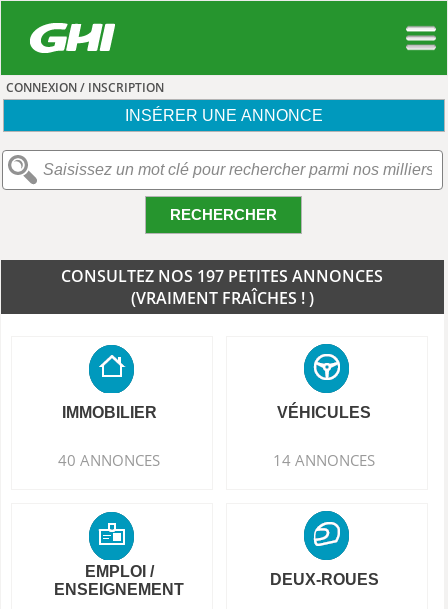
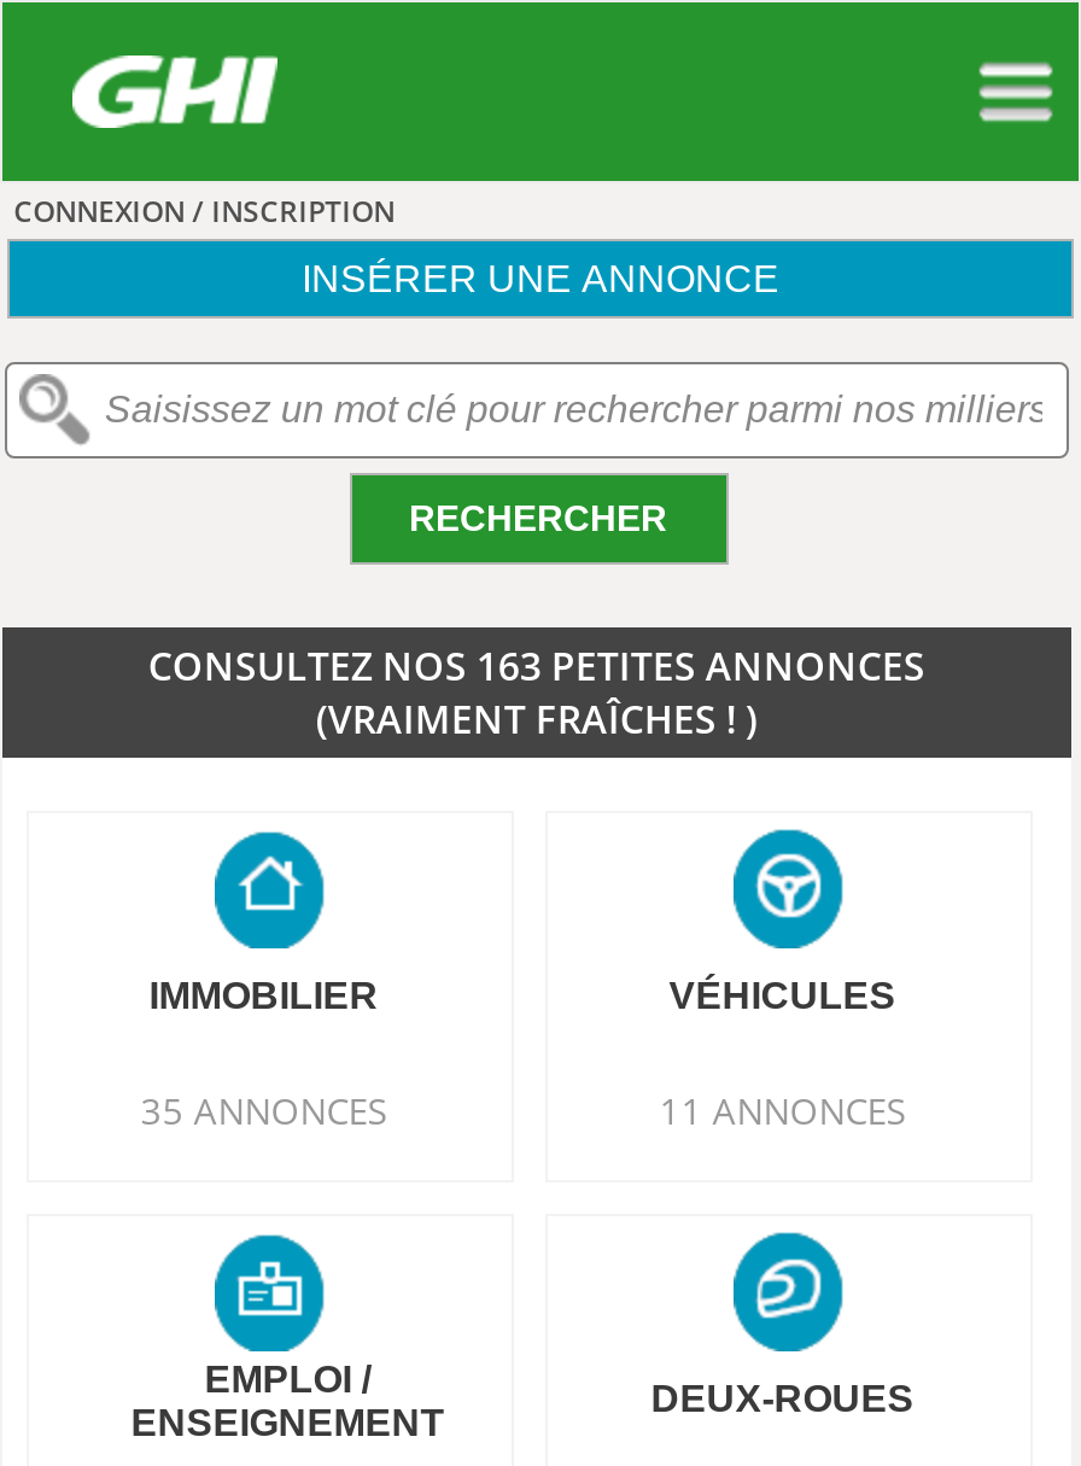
[61,265,383,287] CONSULTEZ NOS 197 PETITES ANNONCES -> [148,639,925,693] CONSULTEZ NOS 163 PETITES ANNONCES
[58,450,160,470] 40 ANNONCES -> [141,1086,387,1134] 35 ANNONCES
[273,450,375,470] 14 ANNONCES -> [659,1086,906,1134] 11 ANNONCES

